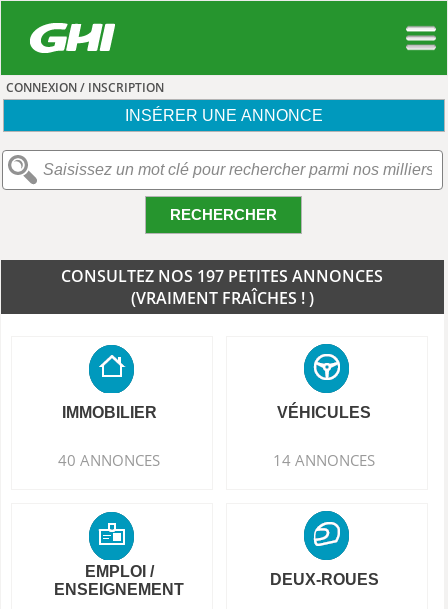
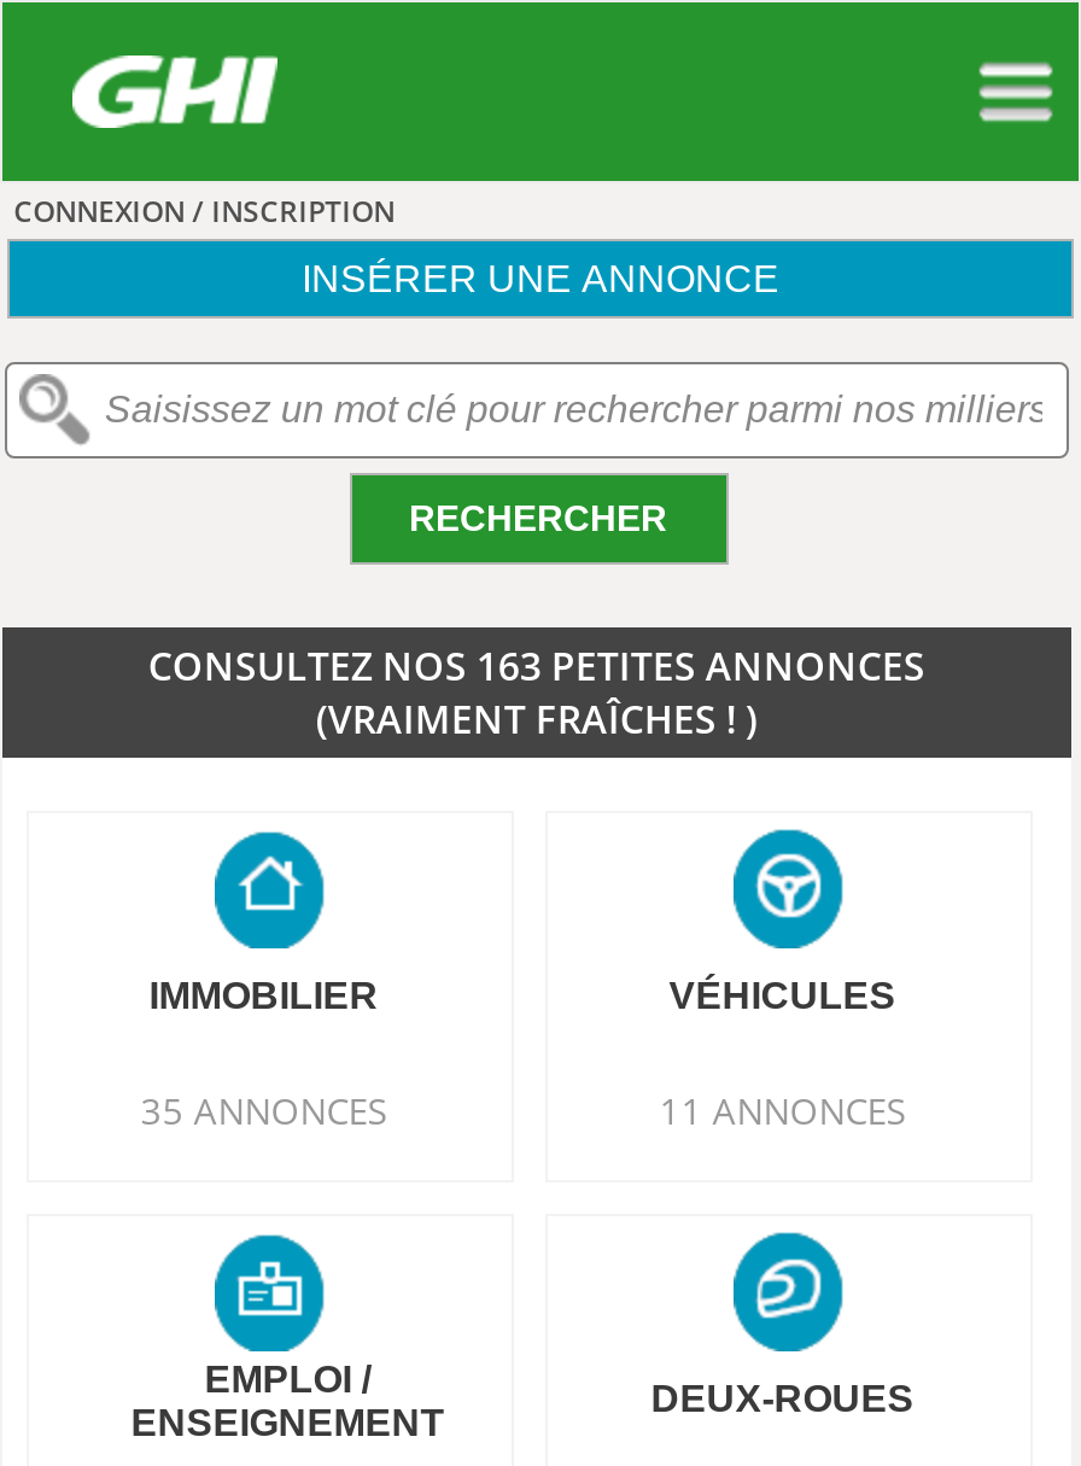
[61,265,383,287] CONSULTEZ NOS 197 PETITES ANNONCES -> [148,639,925,693] CONSULTEZ NOS 163 PETITES ANNONCES
[58,450,160,470] 40 ANNONCES -> [141,1086,387,1134] 35 ANNONCES
[273,450,375,470] 14 ANNONCES -> [659,1086,906,1134] 11 ANNONCES

